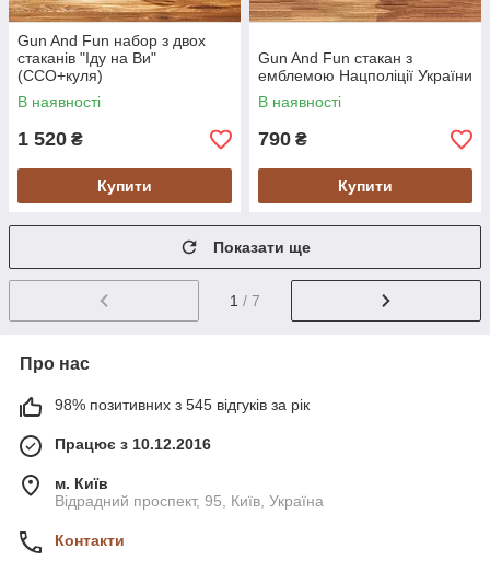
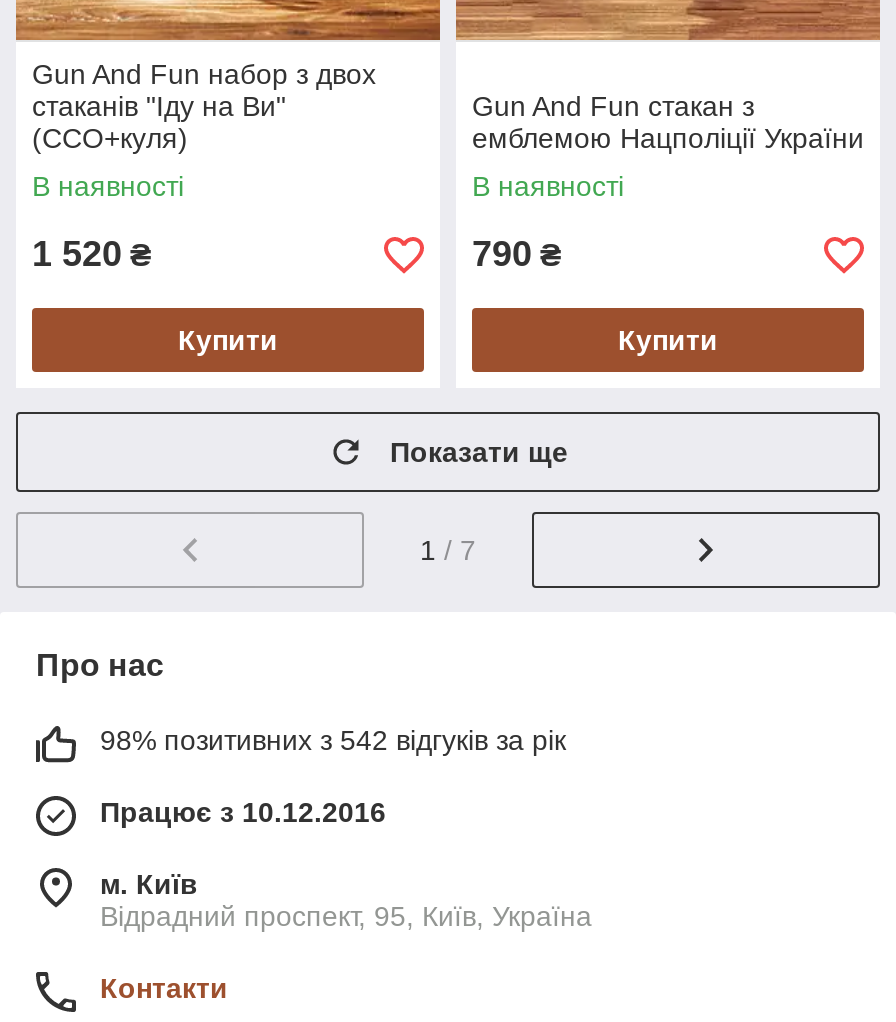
[55,396,310,413] 98% позитивних з 545 відгуків за рік -> [100,724,566,756] 98% позитивних з 542 відгуків за рік

